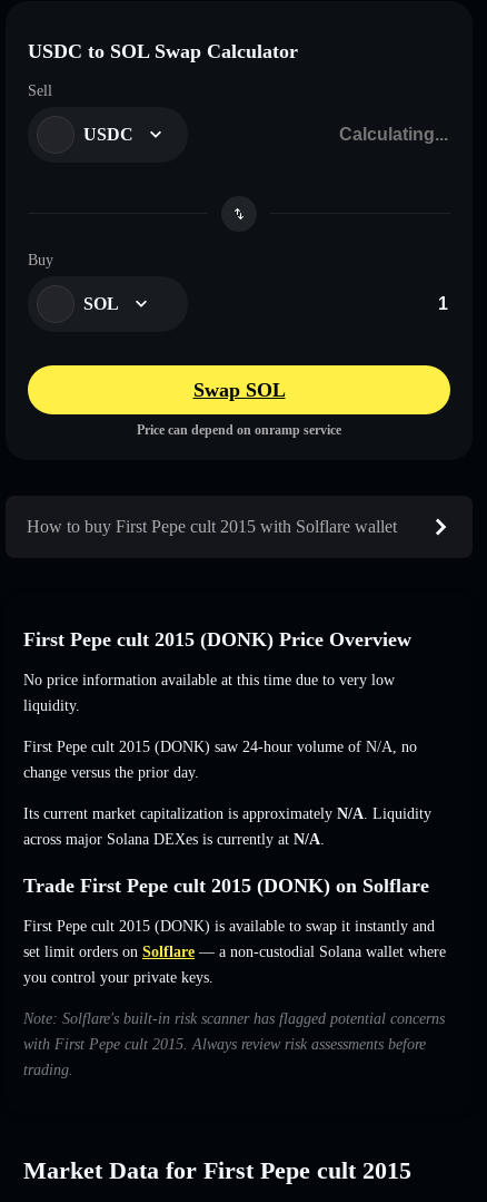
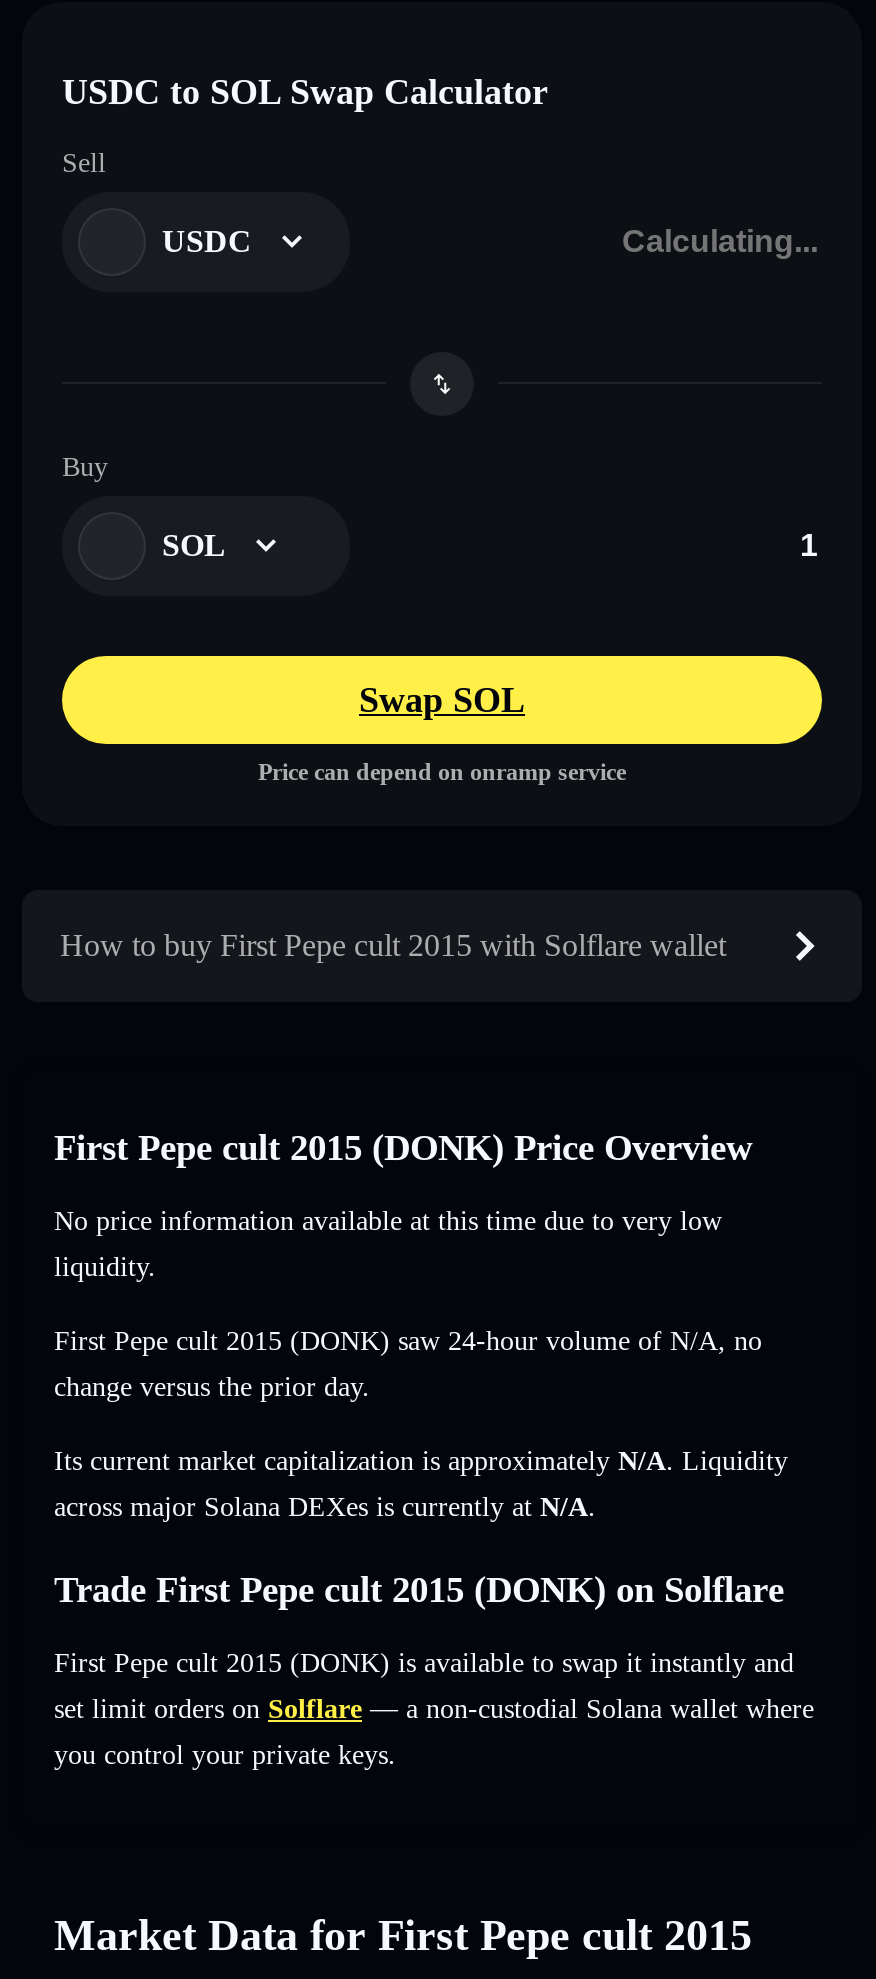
[23,1011,445,1079] Note: Solflare's built-in risk scanner has flagged potential concerns | with First Pepe cult 2015. Always review risk assessments before | trading. -> none

